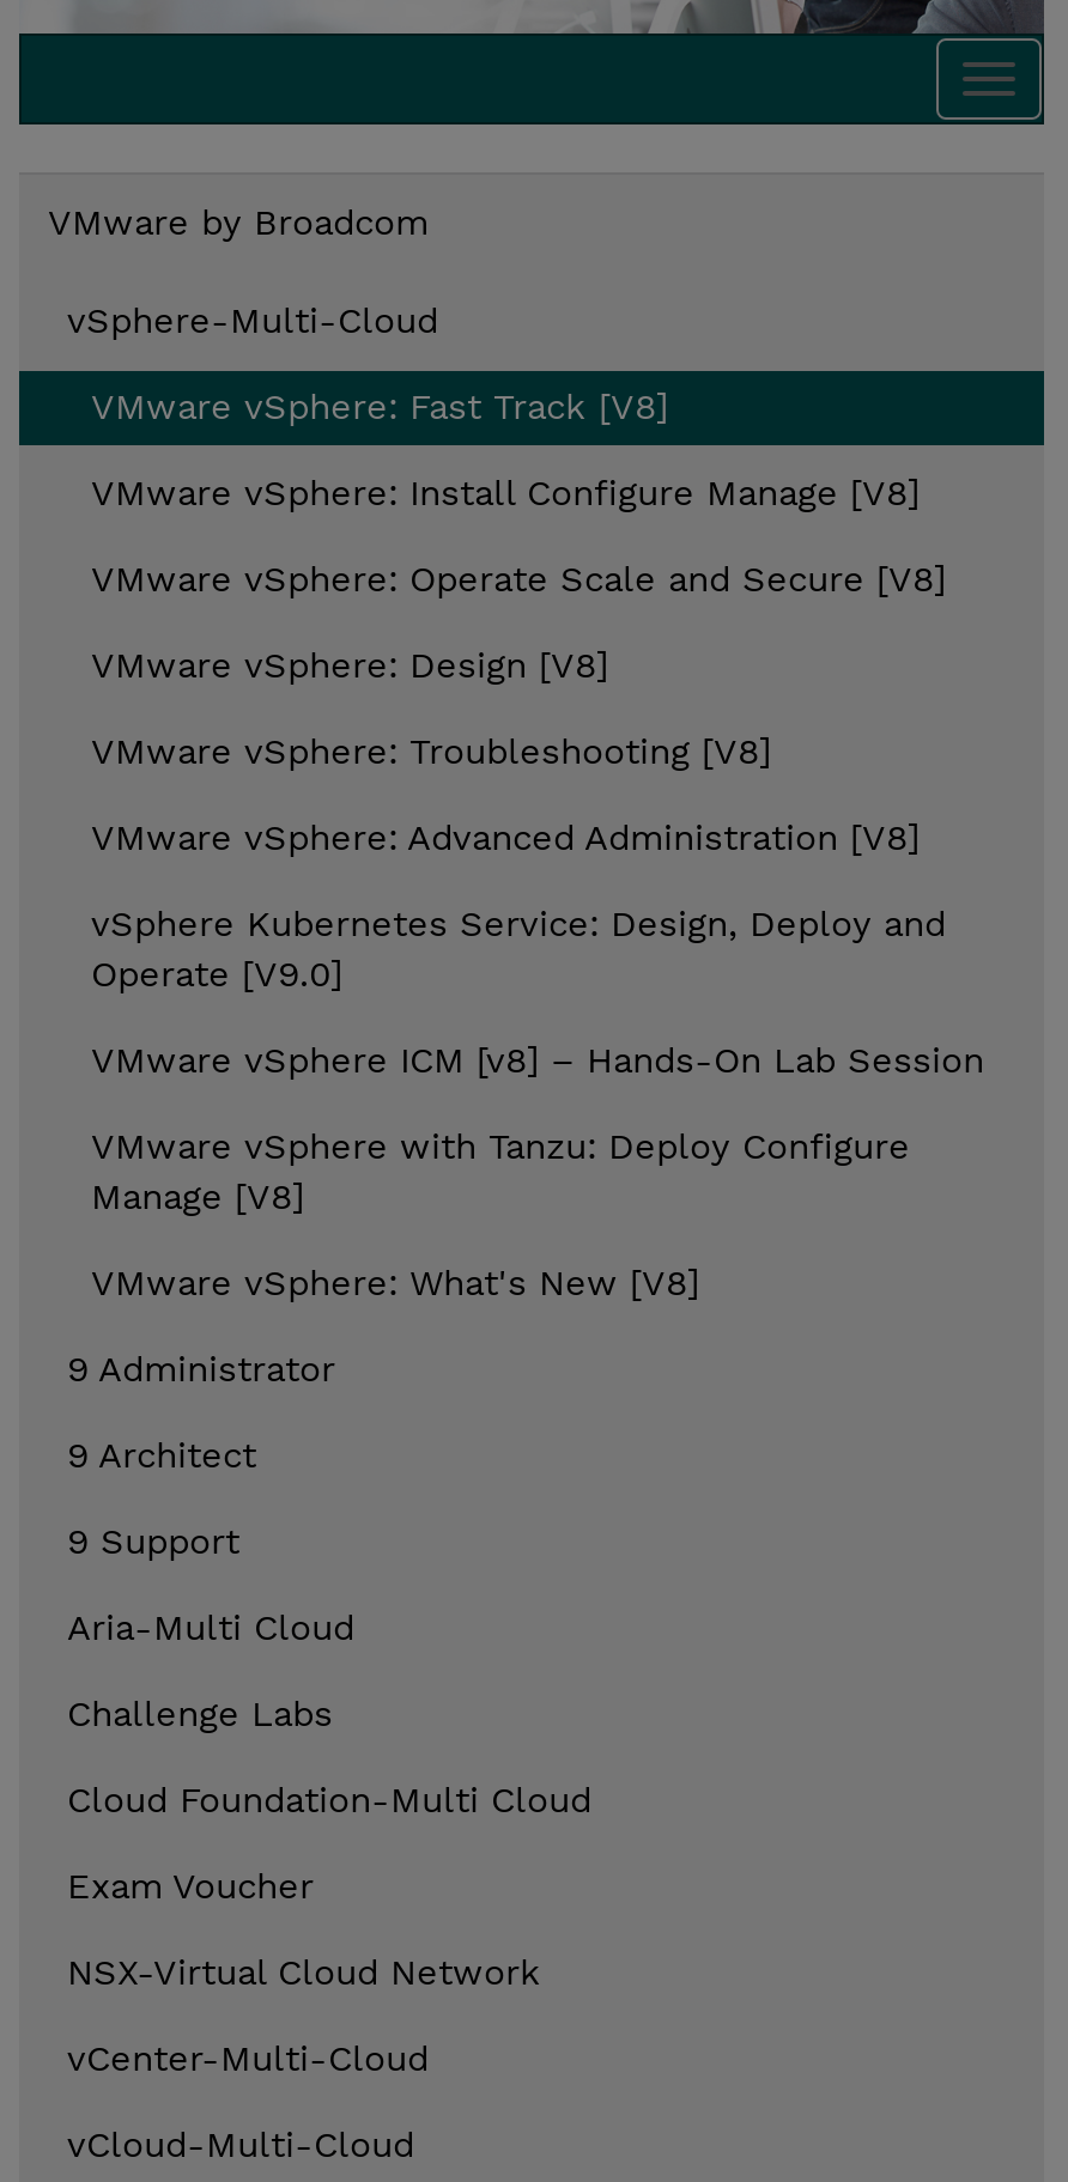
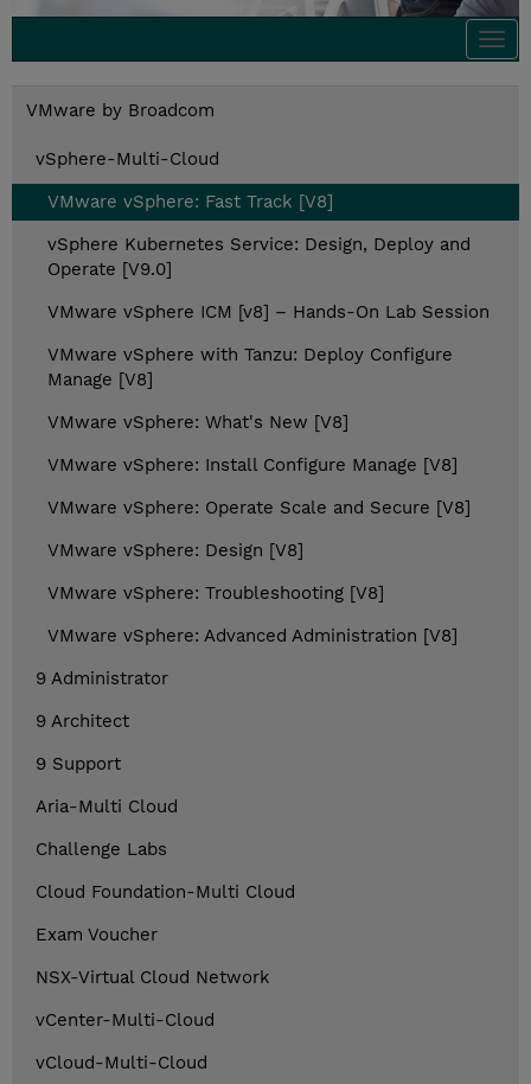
moved [91,472,946,860] -> [47,454,471,647]: VMware vSphere: Install Configure Manage [V8] | VMware vSphere: Operate Scale and Secure [V8] | VMware vSphere: Design [V8] | VMware vSphere: Troubleshooting [V8] | VMware vSphere: Advanced Administration [V8]
moved [91,903,984,1305] -> [47,234,490,433]: vSphere Kubernetes Service: Design, Deploy and | Operate [V9.0] | VMware vSphere ICM [v8] – Hands-On Lab Session | VMware vSphere with Tanzu: Deploy Configure | Manage [V8] | VMware vSphere: What's New [V8]

